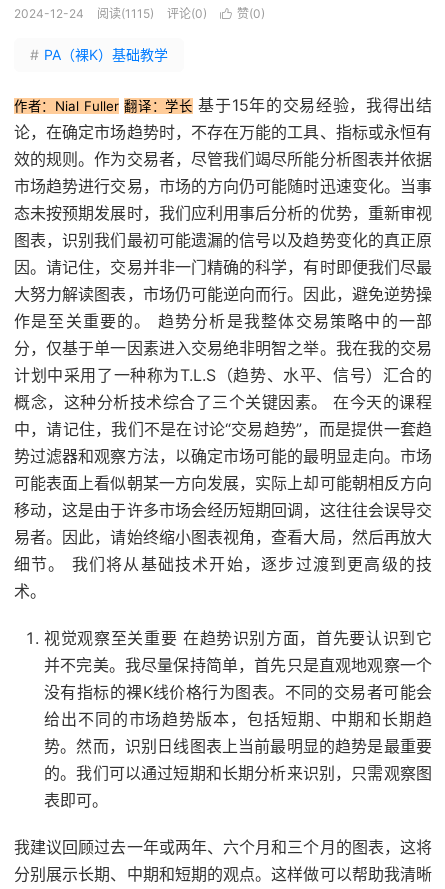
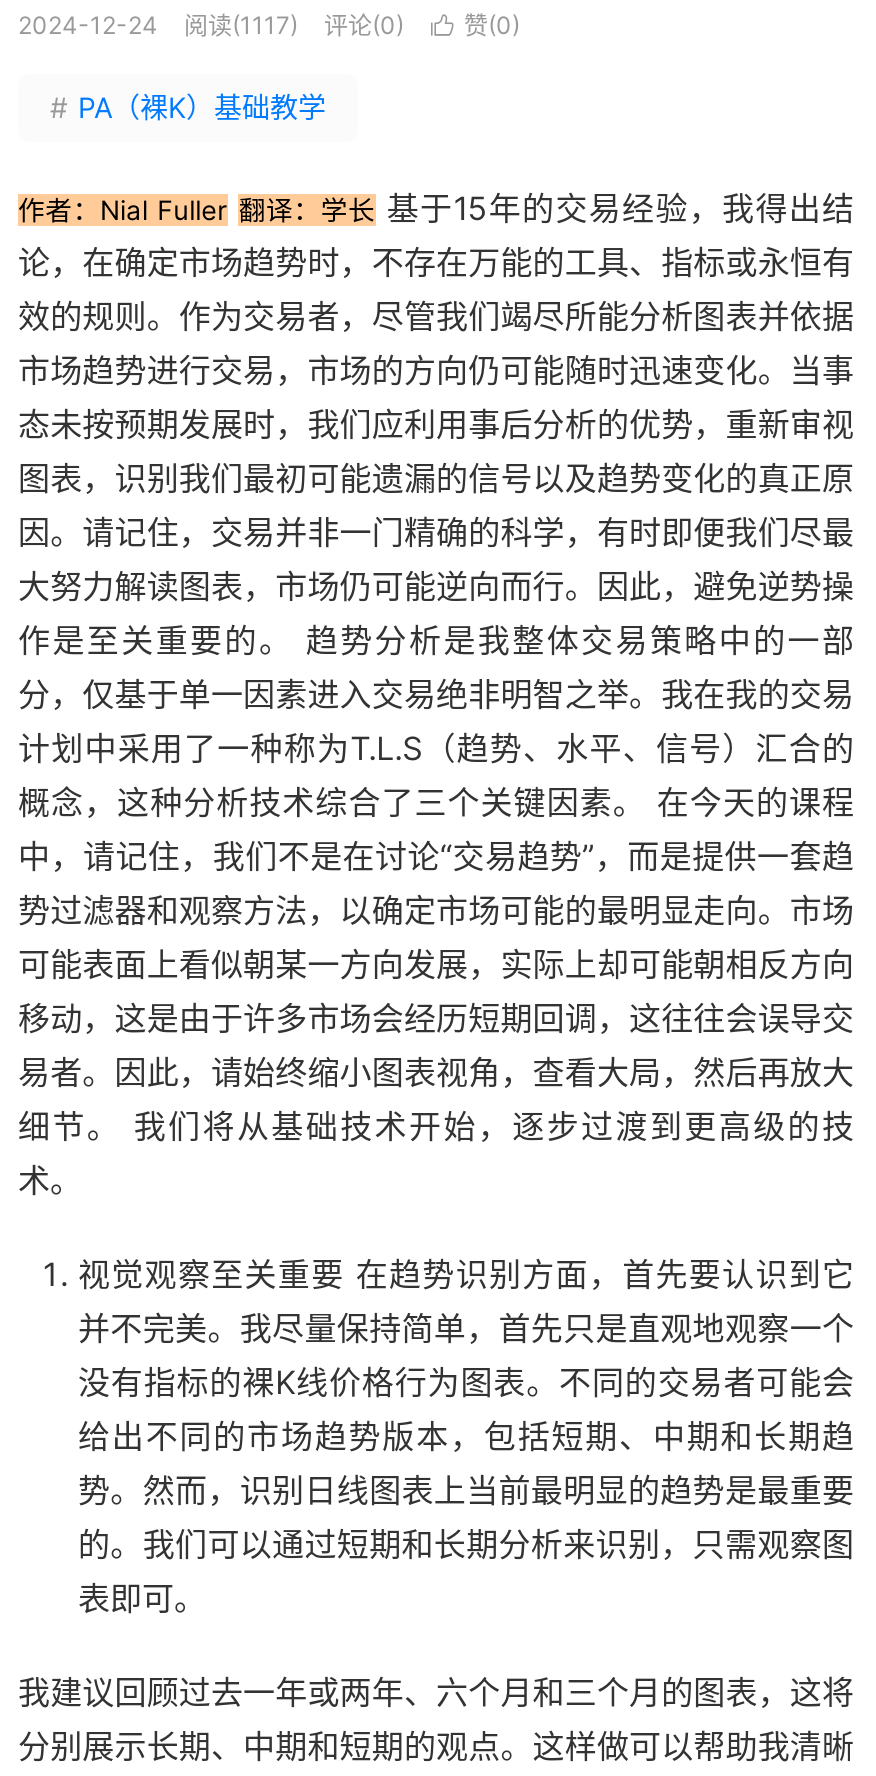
[97,6,154,21] 阅读(1115) -> [184,10,298,40] 阅读(1117)

